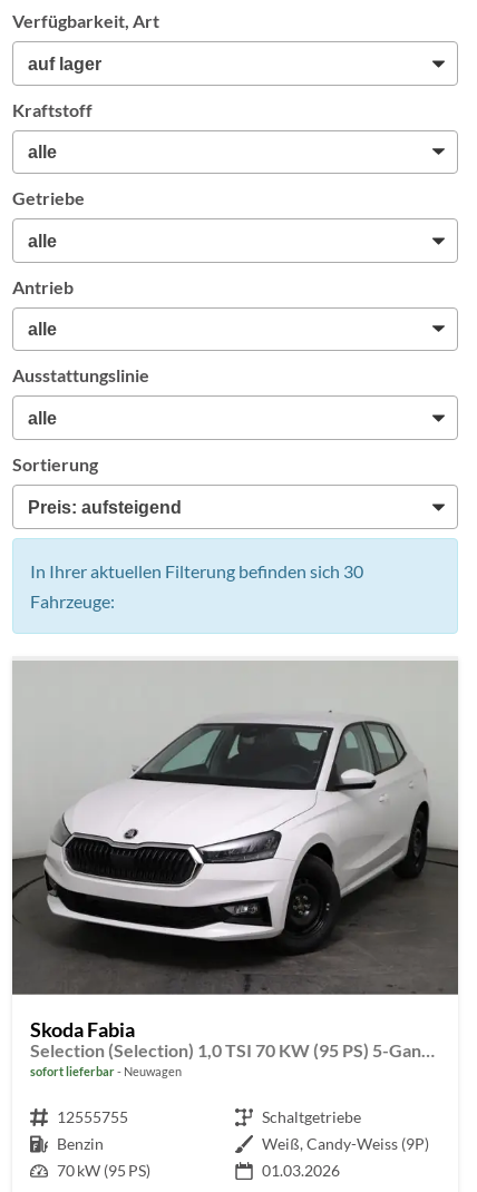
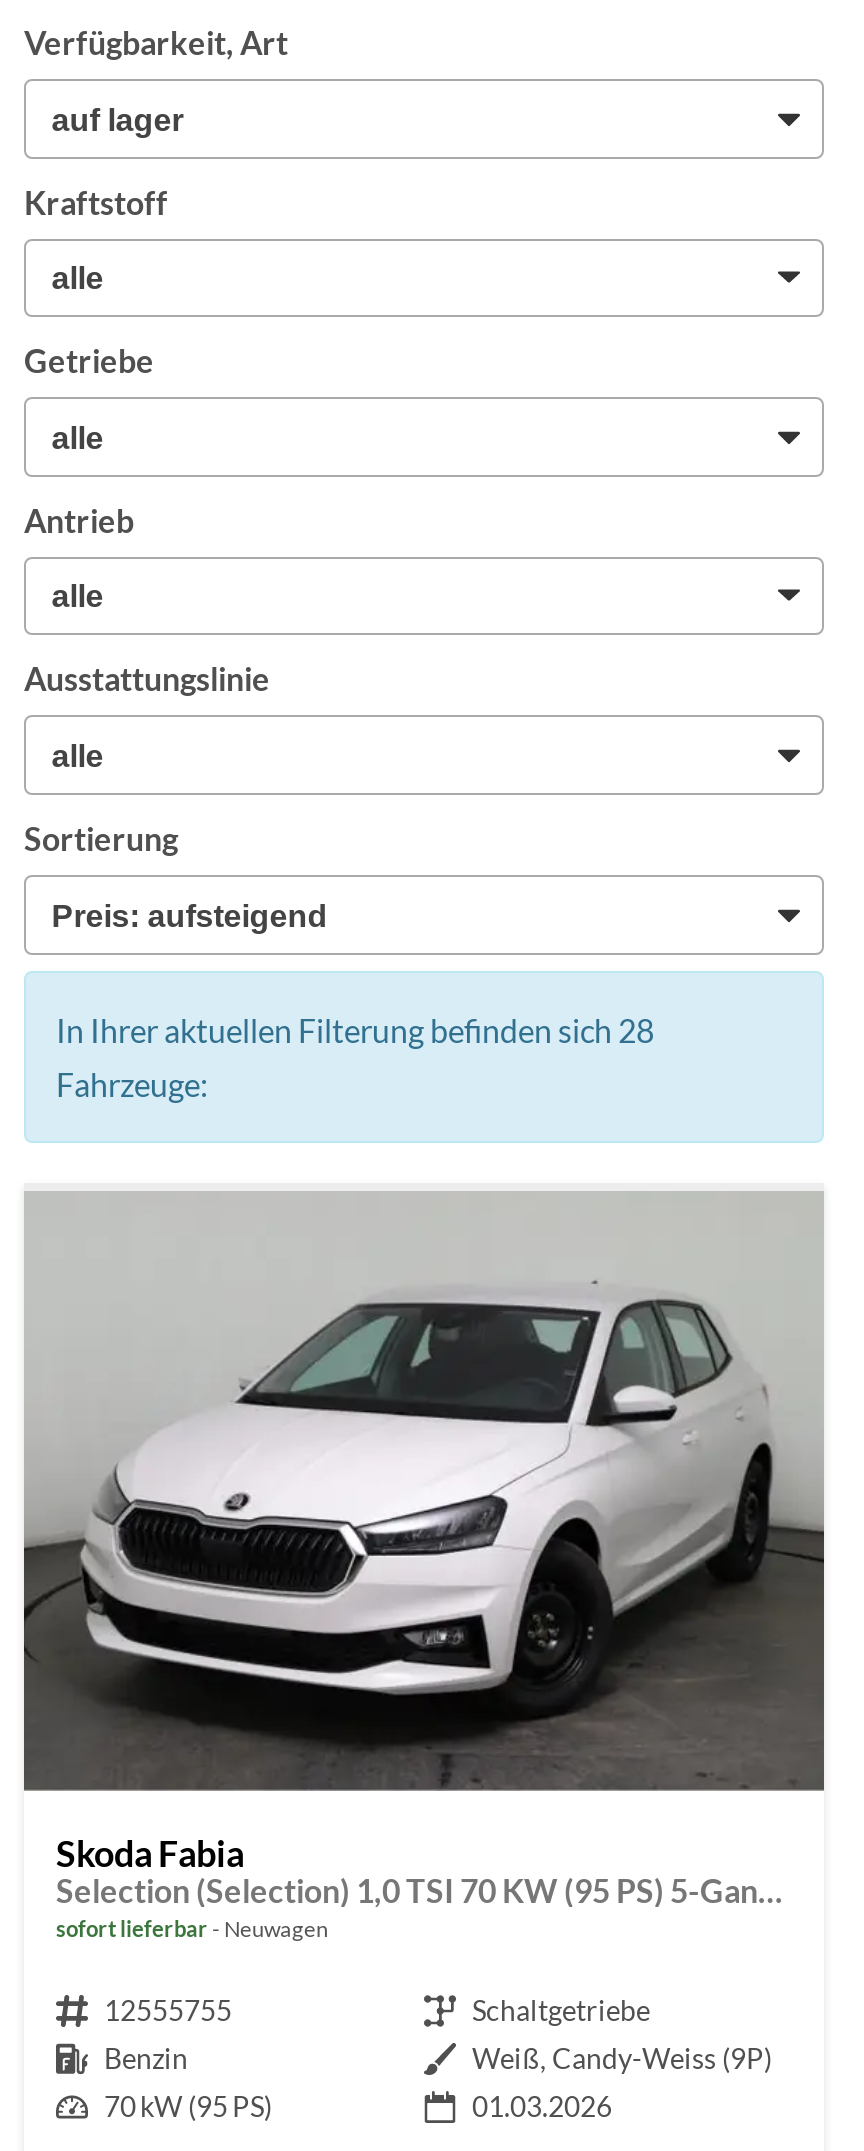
[30,560,363,581] In Ihrer aktuellen Filterung befinden sich 30 -> [56,1010,654,1048] In Ihrer aktuellen Filterung befinden sich 28

